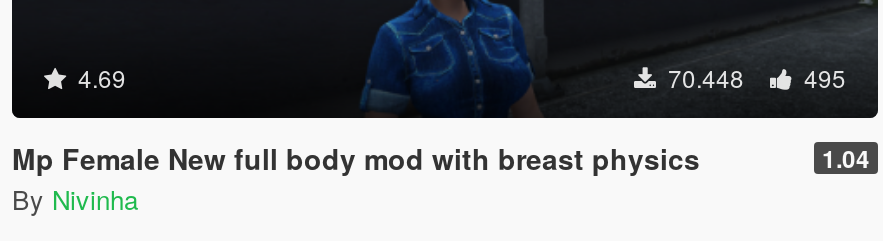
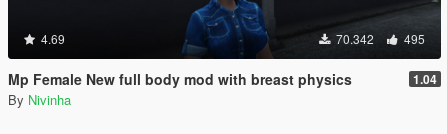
[662,60,846,94] 70.448 495 -> [333,30,425,47] 70.342 495

